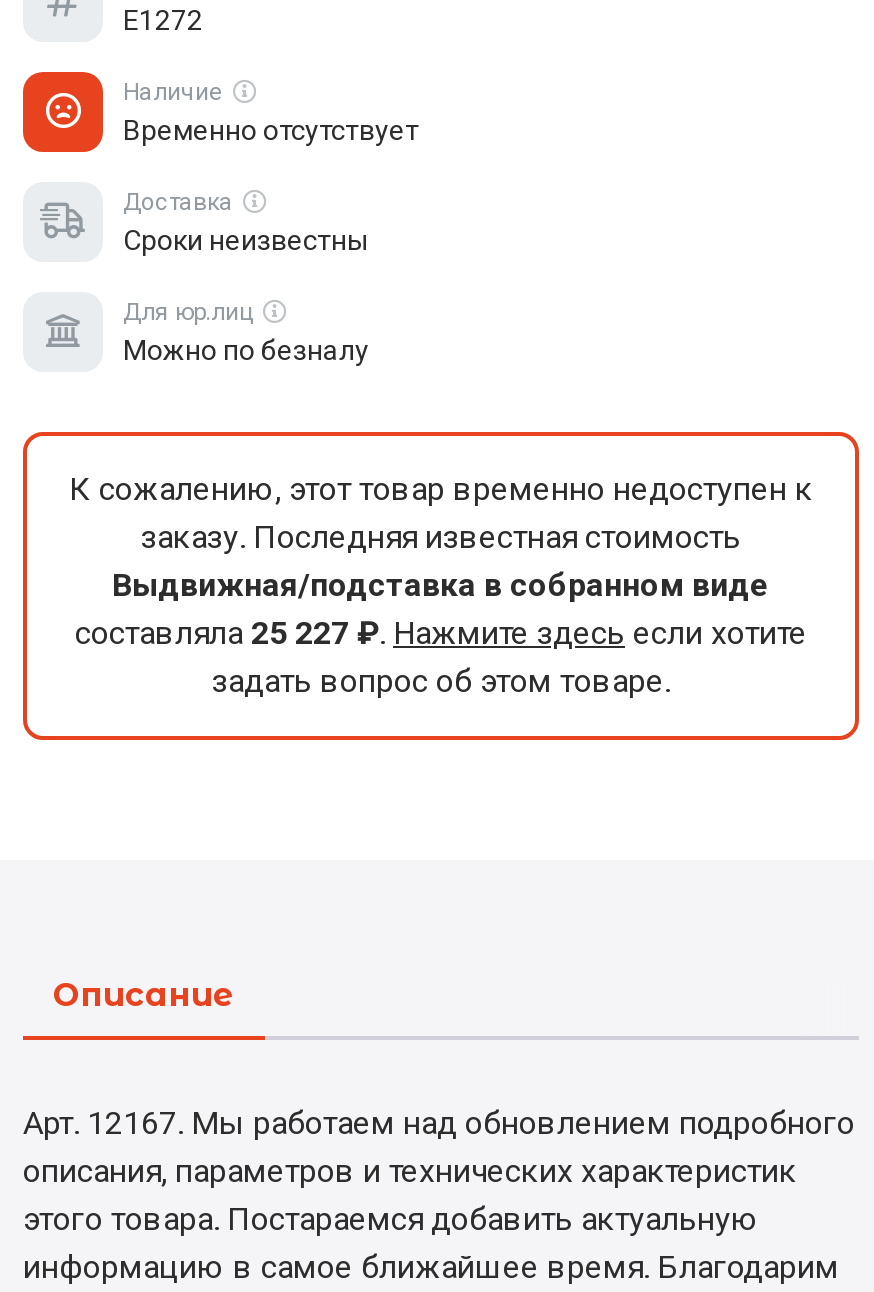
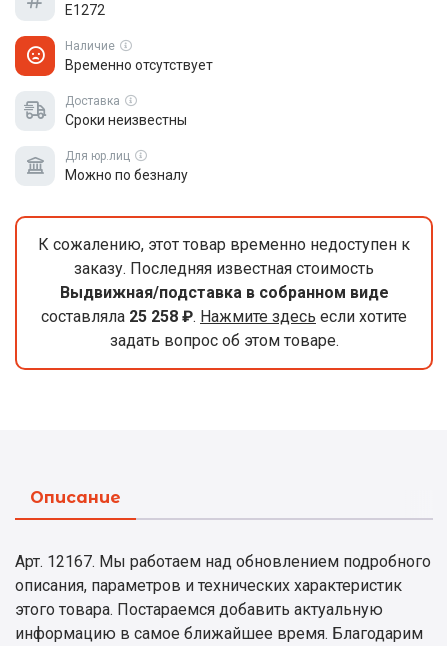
[75,614,807,652] составляла 25 227 ₽. Нажмите здесь если хотите -> [41,307,407,326] составляла 25 258 ₽. Нажмите здесь если хотите

